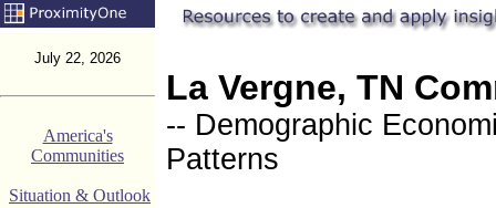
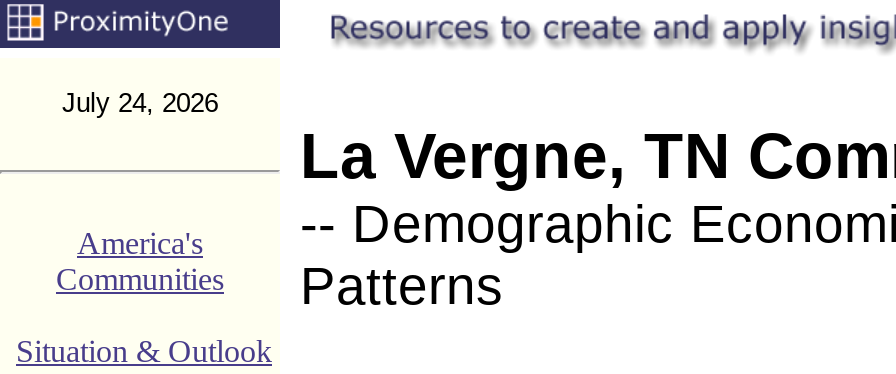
[34,50,121,66] July 22, 2026 -> [62,88,218,118] July 24, 2026

